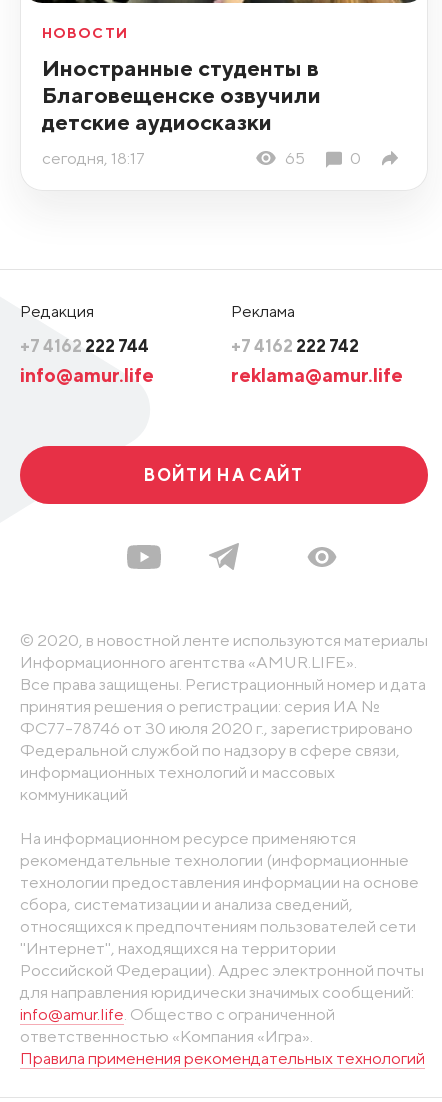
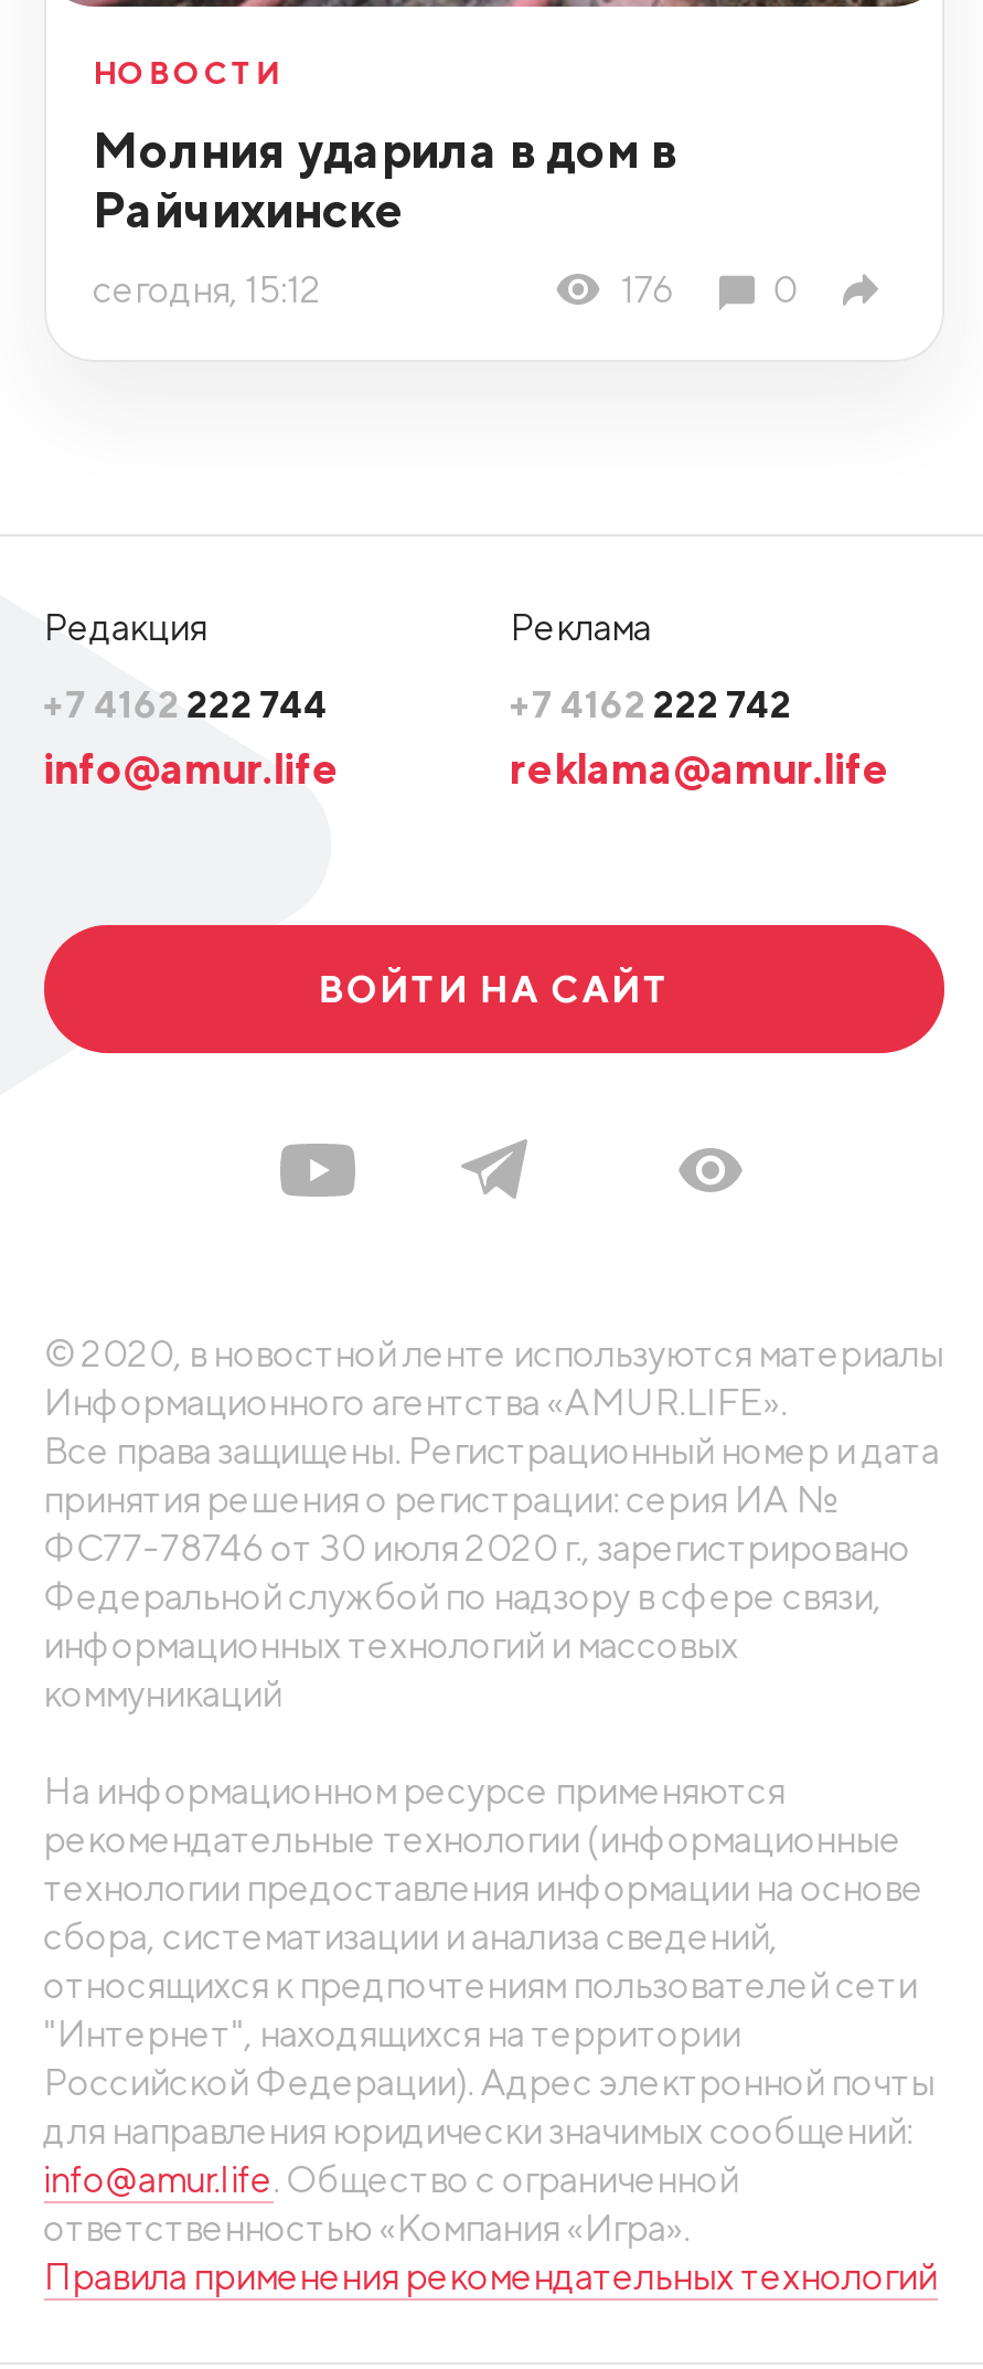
[42,53,321,134] Иностранные студенты в | Благовещенске озвучили | детские аудиосказки -> [93,118,677,237] Молния ударила в дом в | Райчихинске
[42,148,305,168] сегодня, 18:17 | 65 -> [93,268,674,312] сегодня, 15:12 | 176

